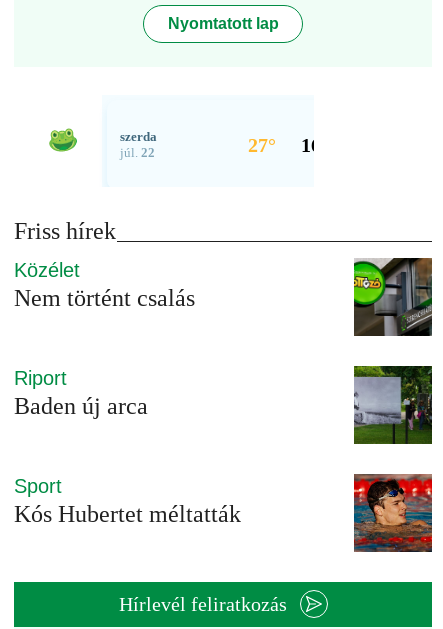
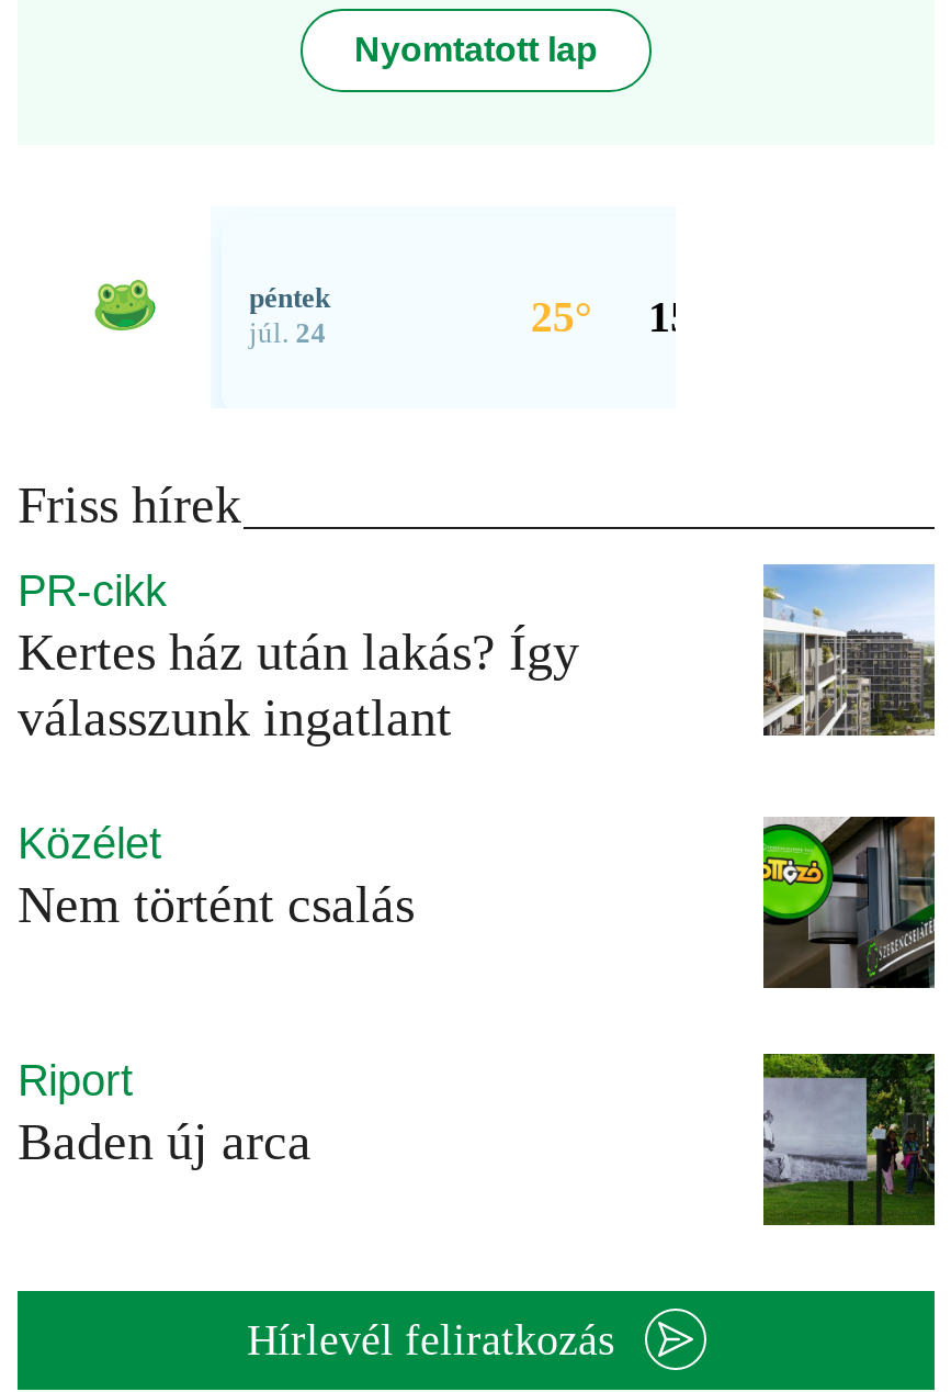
none -> [18,567,579,747] PR-cikk | Kertes ház után lakás? Így | válasszunk ingatlant
none -> [761,564,935,738] [image]
moved [14,259,195,419] -> [18,820,415,1171]: Közélet | Nem történt csalás | Riport | Baden új arca
[14,475,241,527] Sport | Kós Hubertet méltatták -> none
[353,473,433,552] [image] -> none

